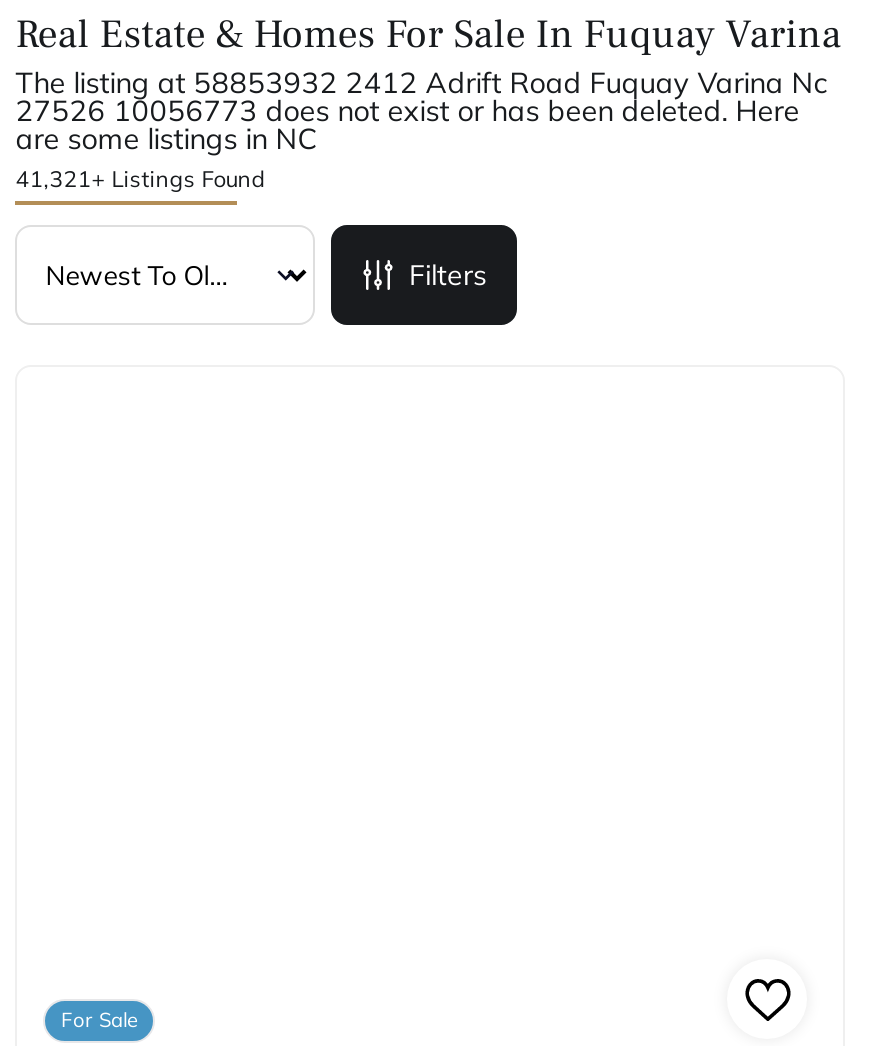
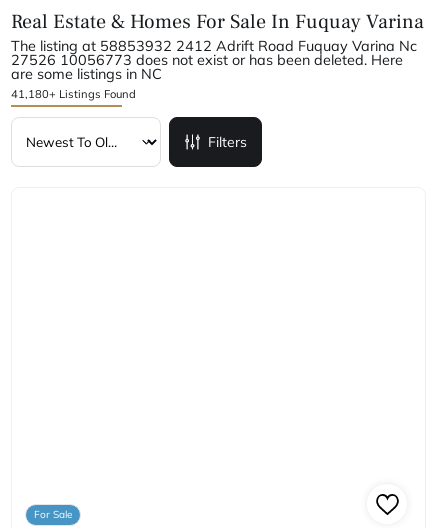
[15,165,265,193] 41,321+ Listings Found -> [11,87,136,101] 41,180+ Listings Found

